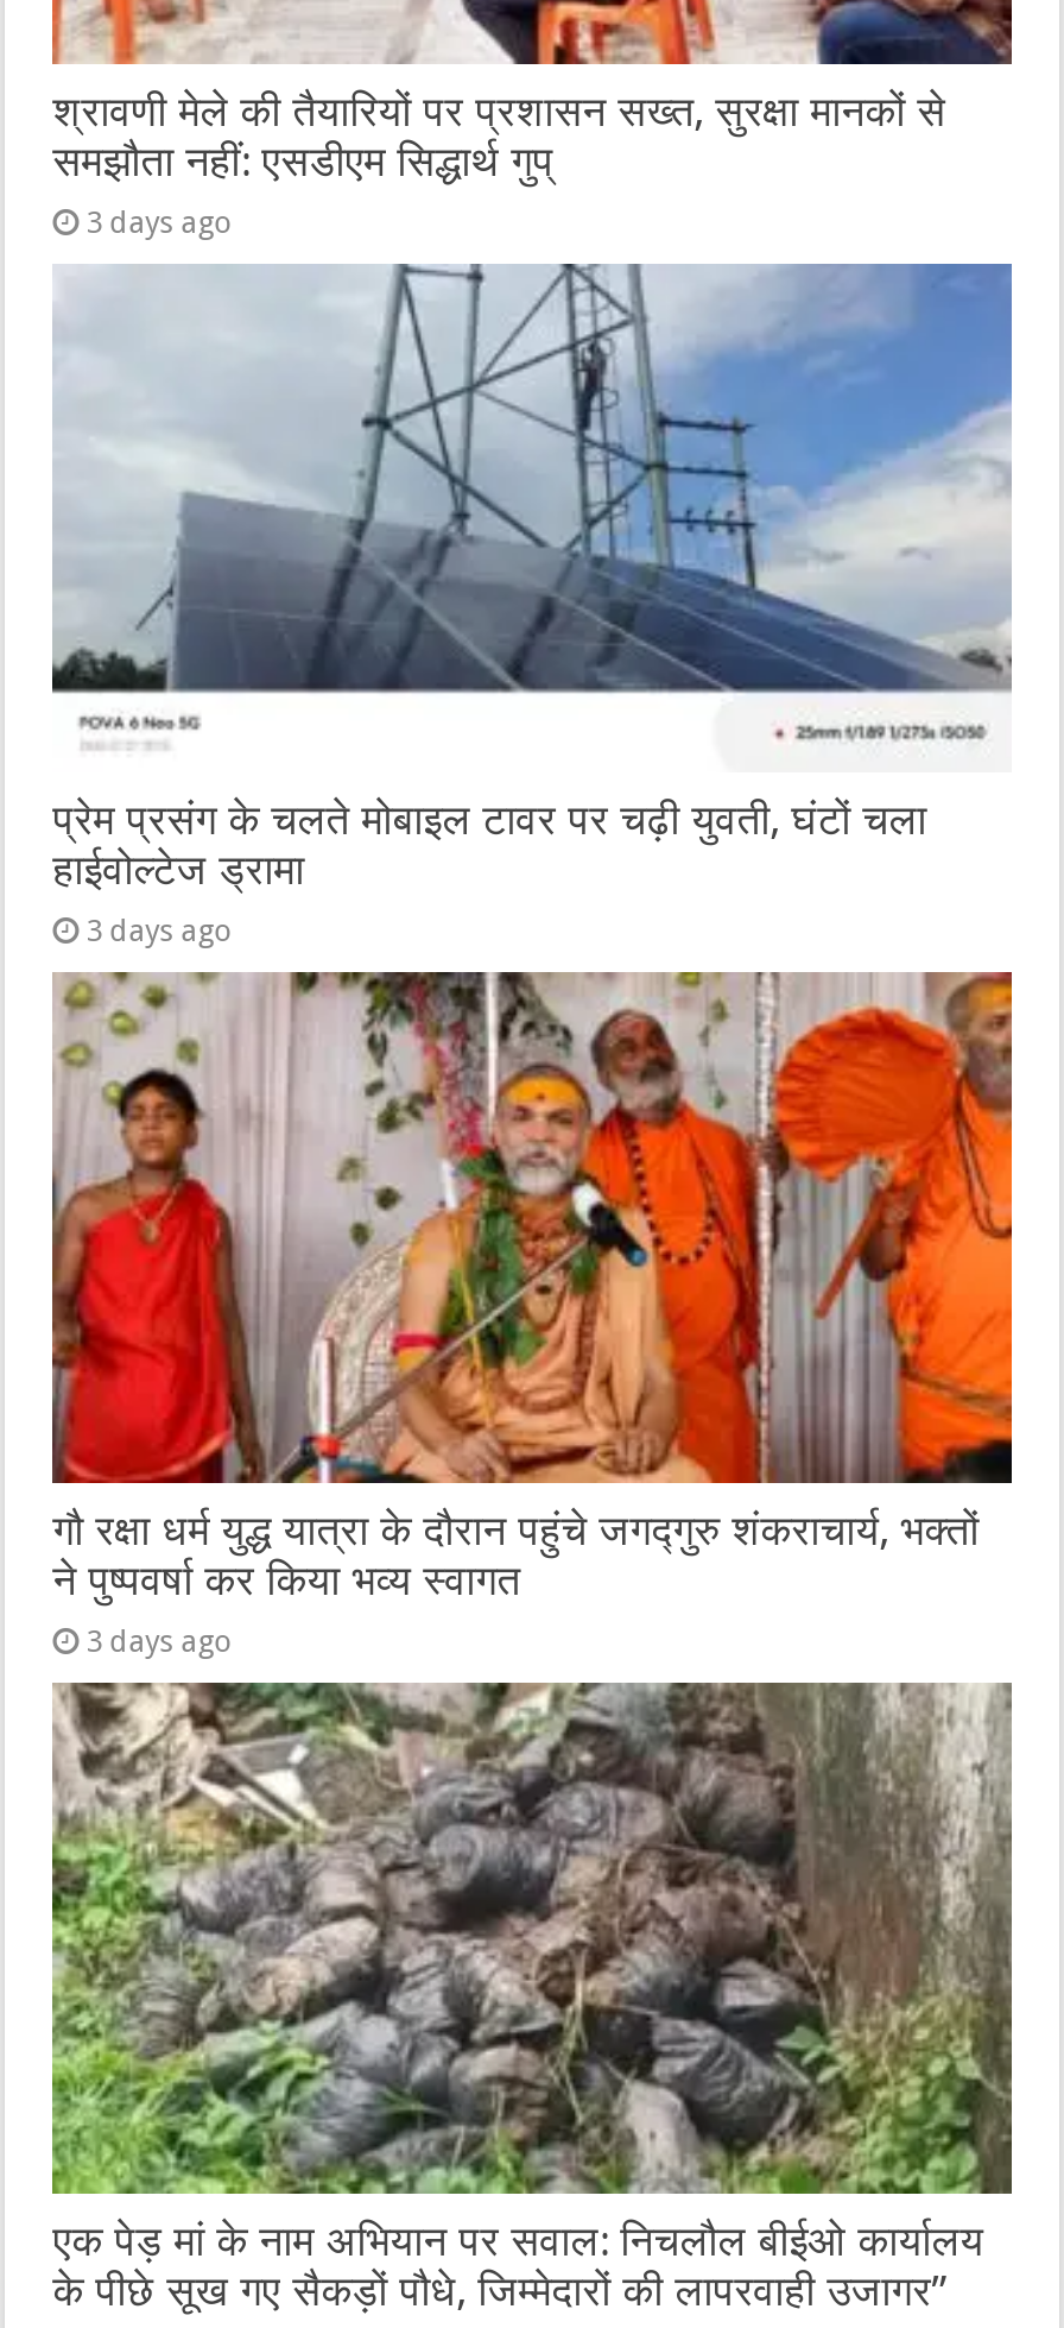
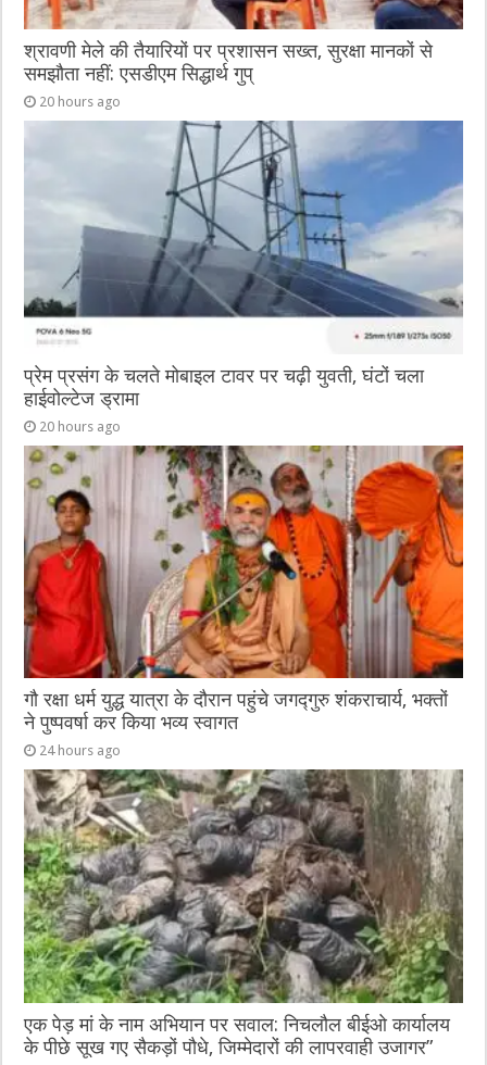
[86,204,233,240] 3 days ago -> [39,93,121,110] 20 hours ago
[86,914,233,950] 3 days ago -> [39,418,121,434] 20 hours ago
[86,1624,233,1660] 3 days ago -> [39,743,121,759] 24 hours ago

